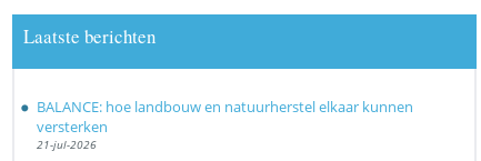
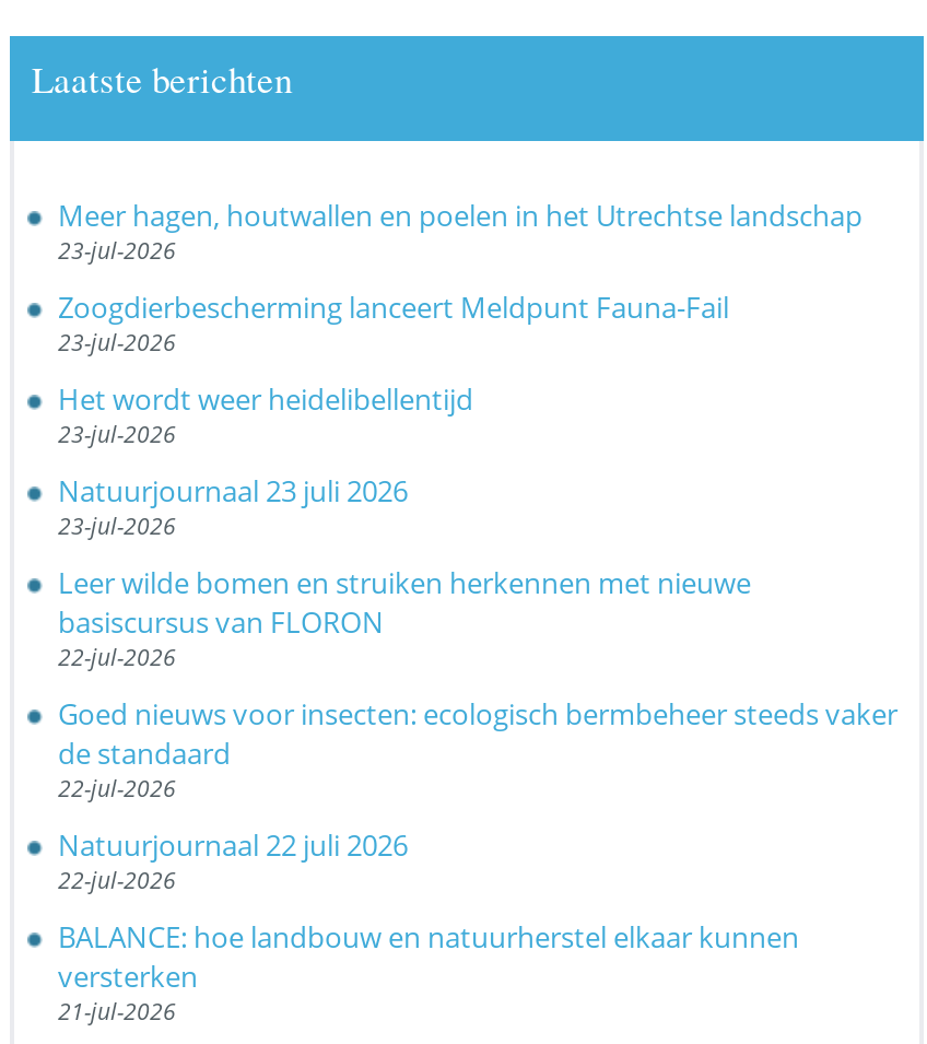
none -> [58,197,897,896] Meer hagen, houtwallen en poelen in het Utrechtse landschap | 23-jul-2026 | Zoogdierbescherming lanceert Meldpunt Fauna-Fail | 23-jul-2026 | Het wordt weer heidelibellentijd | 23-jul-2026 | Natuurjournaal 23 juli 2026 | 23-jul-2026 | Leer wilde bomen en struiken herkennen met nieuwe | basiscursus van FLORON | 22-jul-2026 | Goed nieuws voor insecten: ecologisch bermbeheer steeds vaker | de standaard | 22-jul-2026 | Natuurjournaal 22 juli 2026 | 22-jul-2026

